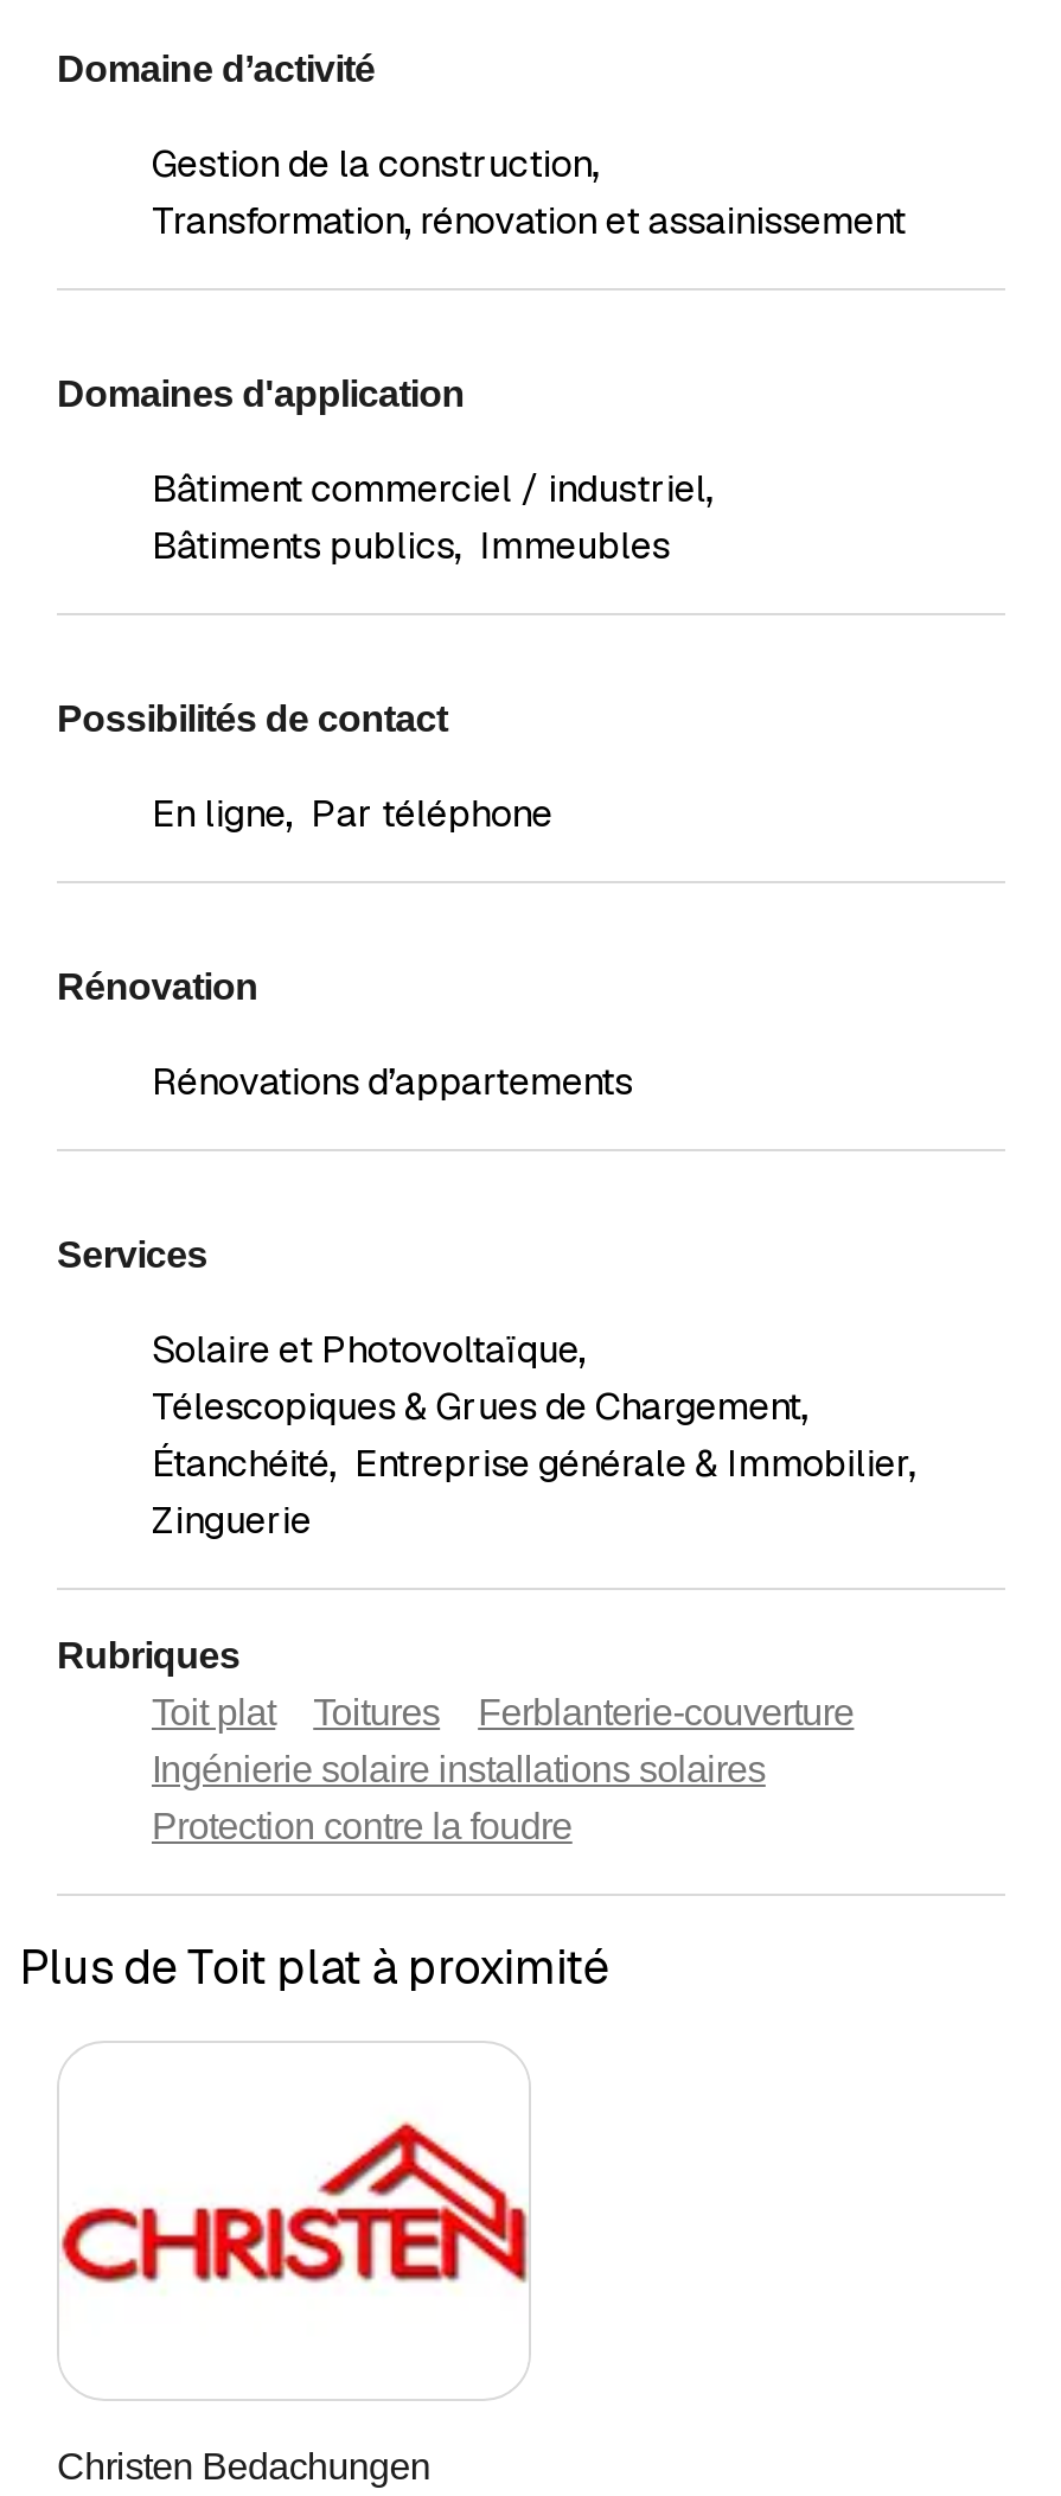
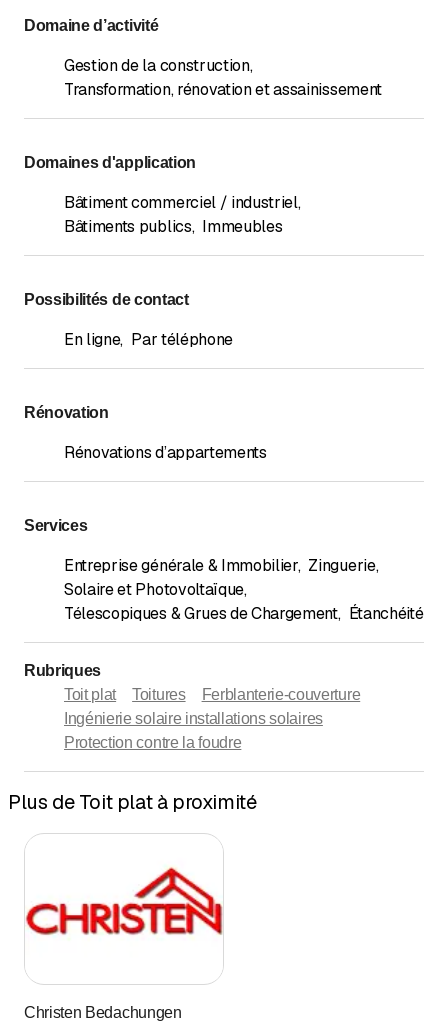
none -> [64,555,378,576] Entreprise générale & Immobilier, Zinguerie,
moved [152,1325,585,1375] -> [64,579,247,600]: Solaire et Photovoltaïque,
[152,1382,915,1546] Télescopiques & Grues de Chargement, | Étanchéité, Entreprise générale & Immobilier, | Zinguerie -> [64,603,423,624] Télescopiques & Grues de Chargement, Étanchéité

